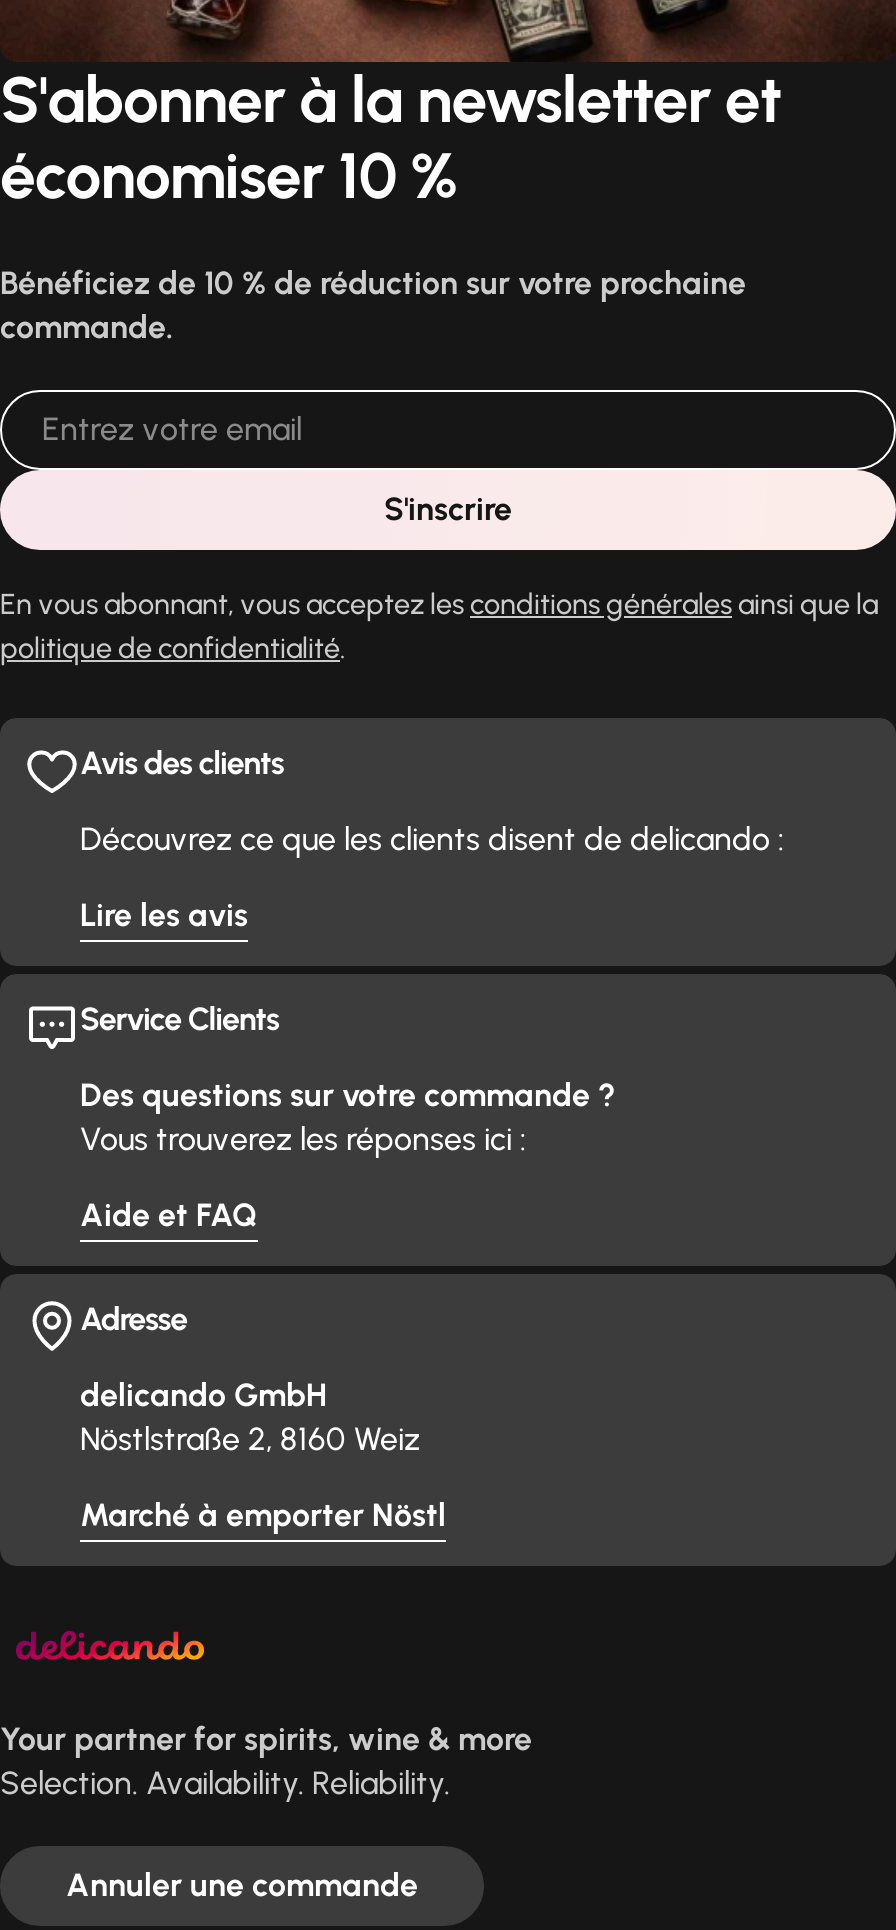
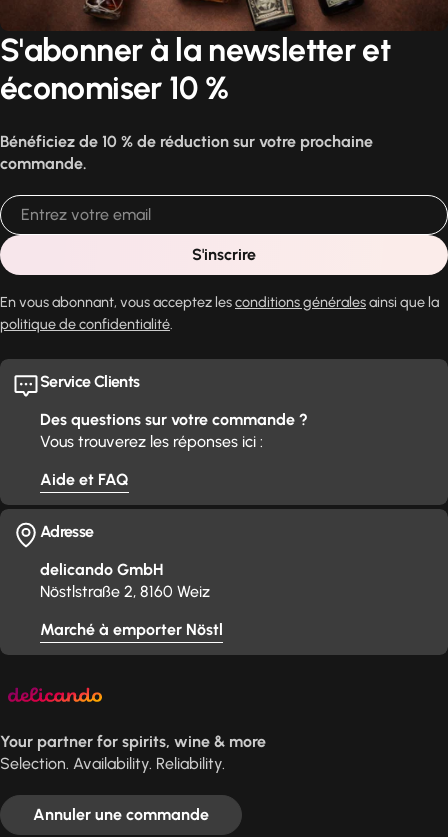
[80,744,784,934] Avis des clients | Découvrez ce que les clients disent de delicando : | Lire les avis -> none

